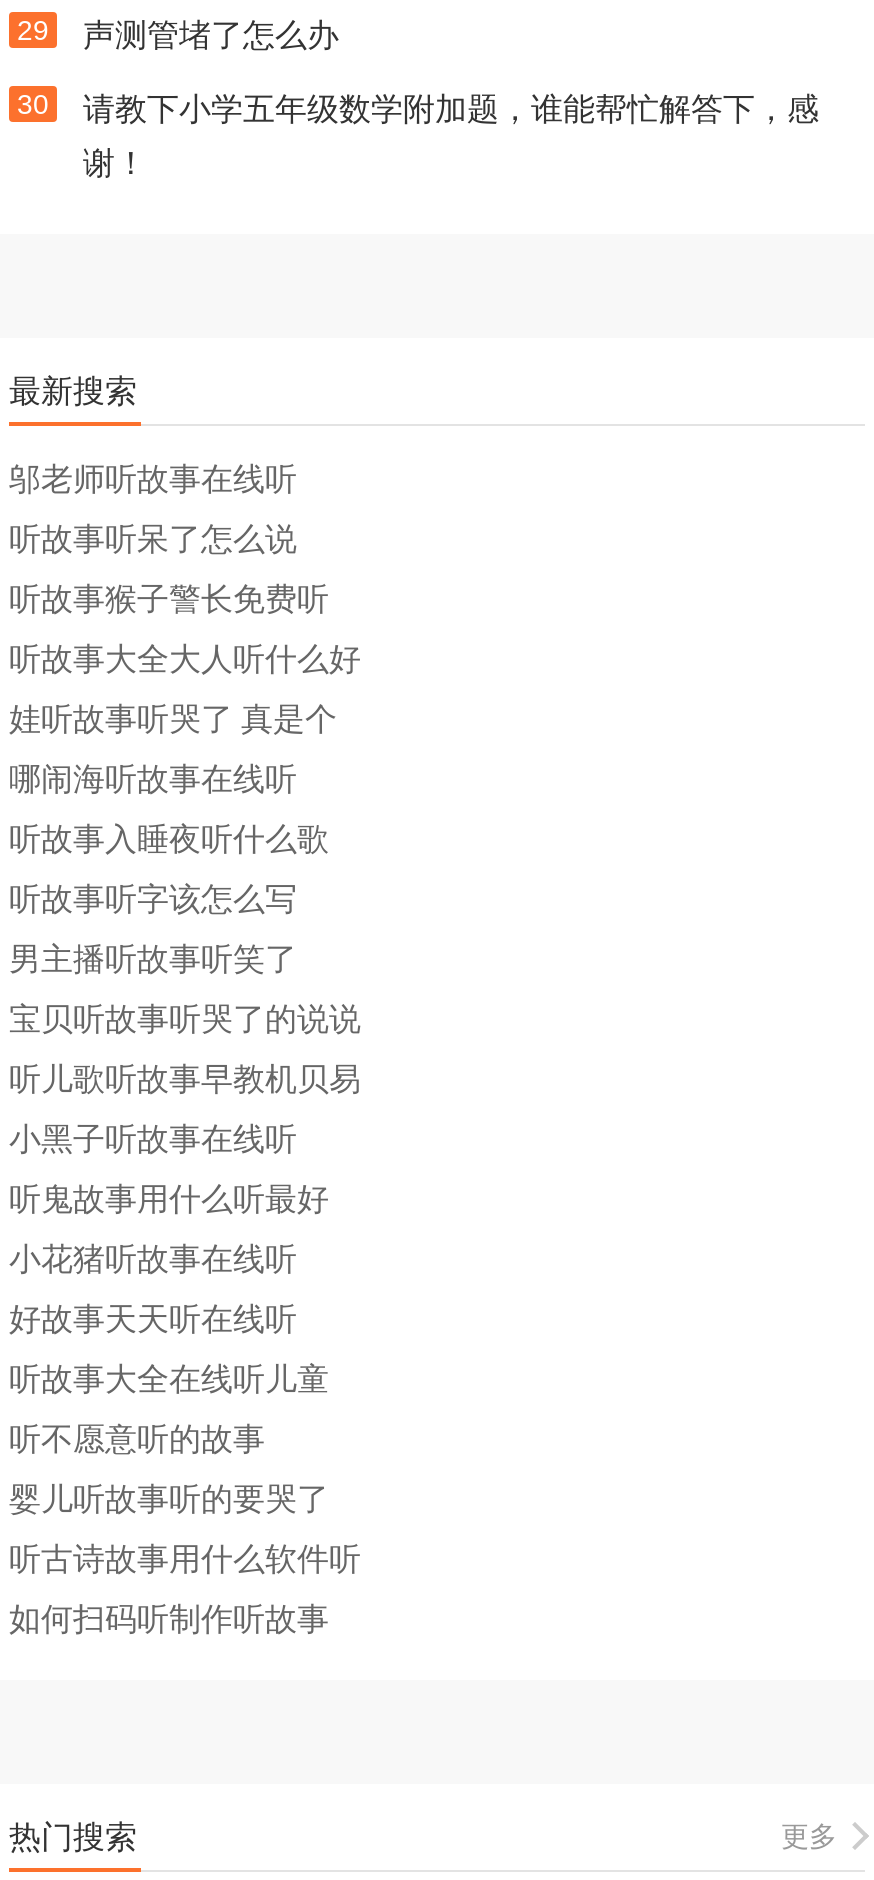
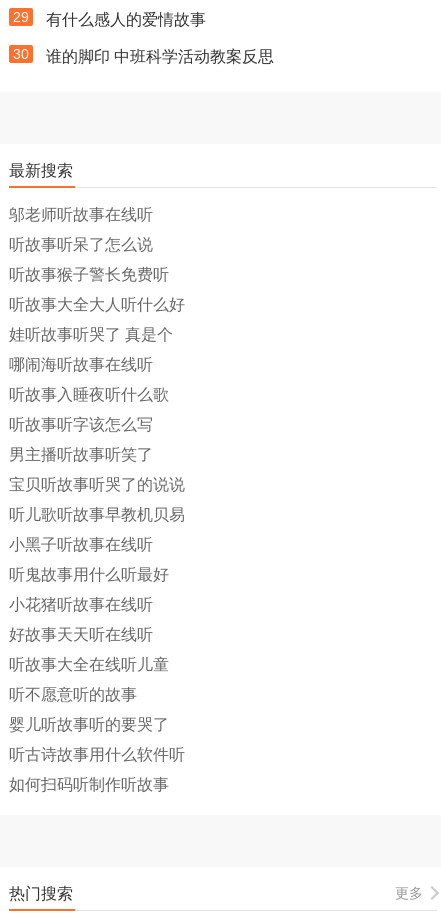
[83,18,339,52] 声测管堵了怎么办 -> [46,11,206,28] 有什么感人的爱情故事
[83,92,819,180] 请教下小学五年级数学附加题，谁能帮忙解答下，感 | 谢！ -> [46,48,274,65] 谁的脚印 中班科学活动教案反思

